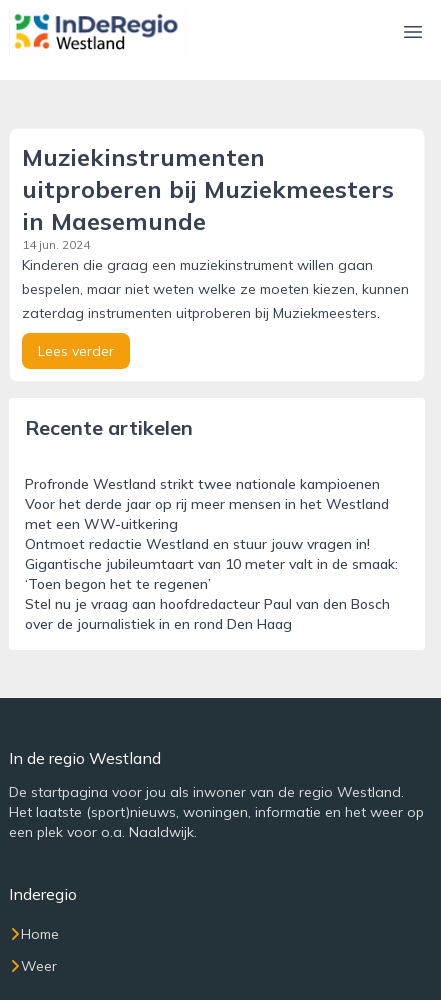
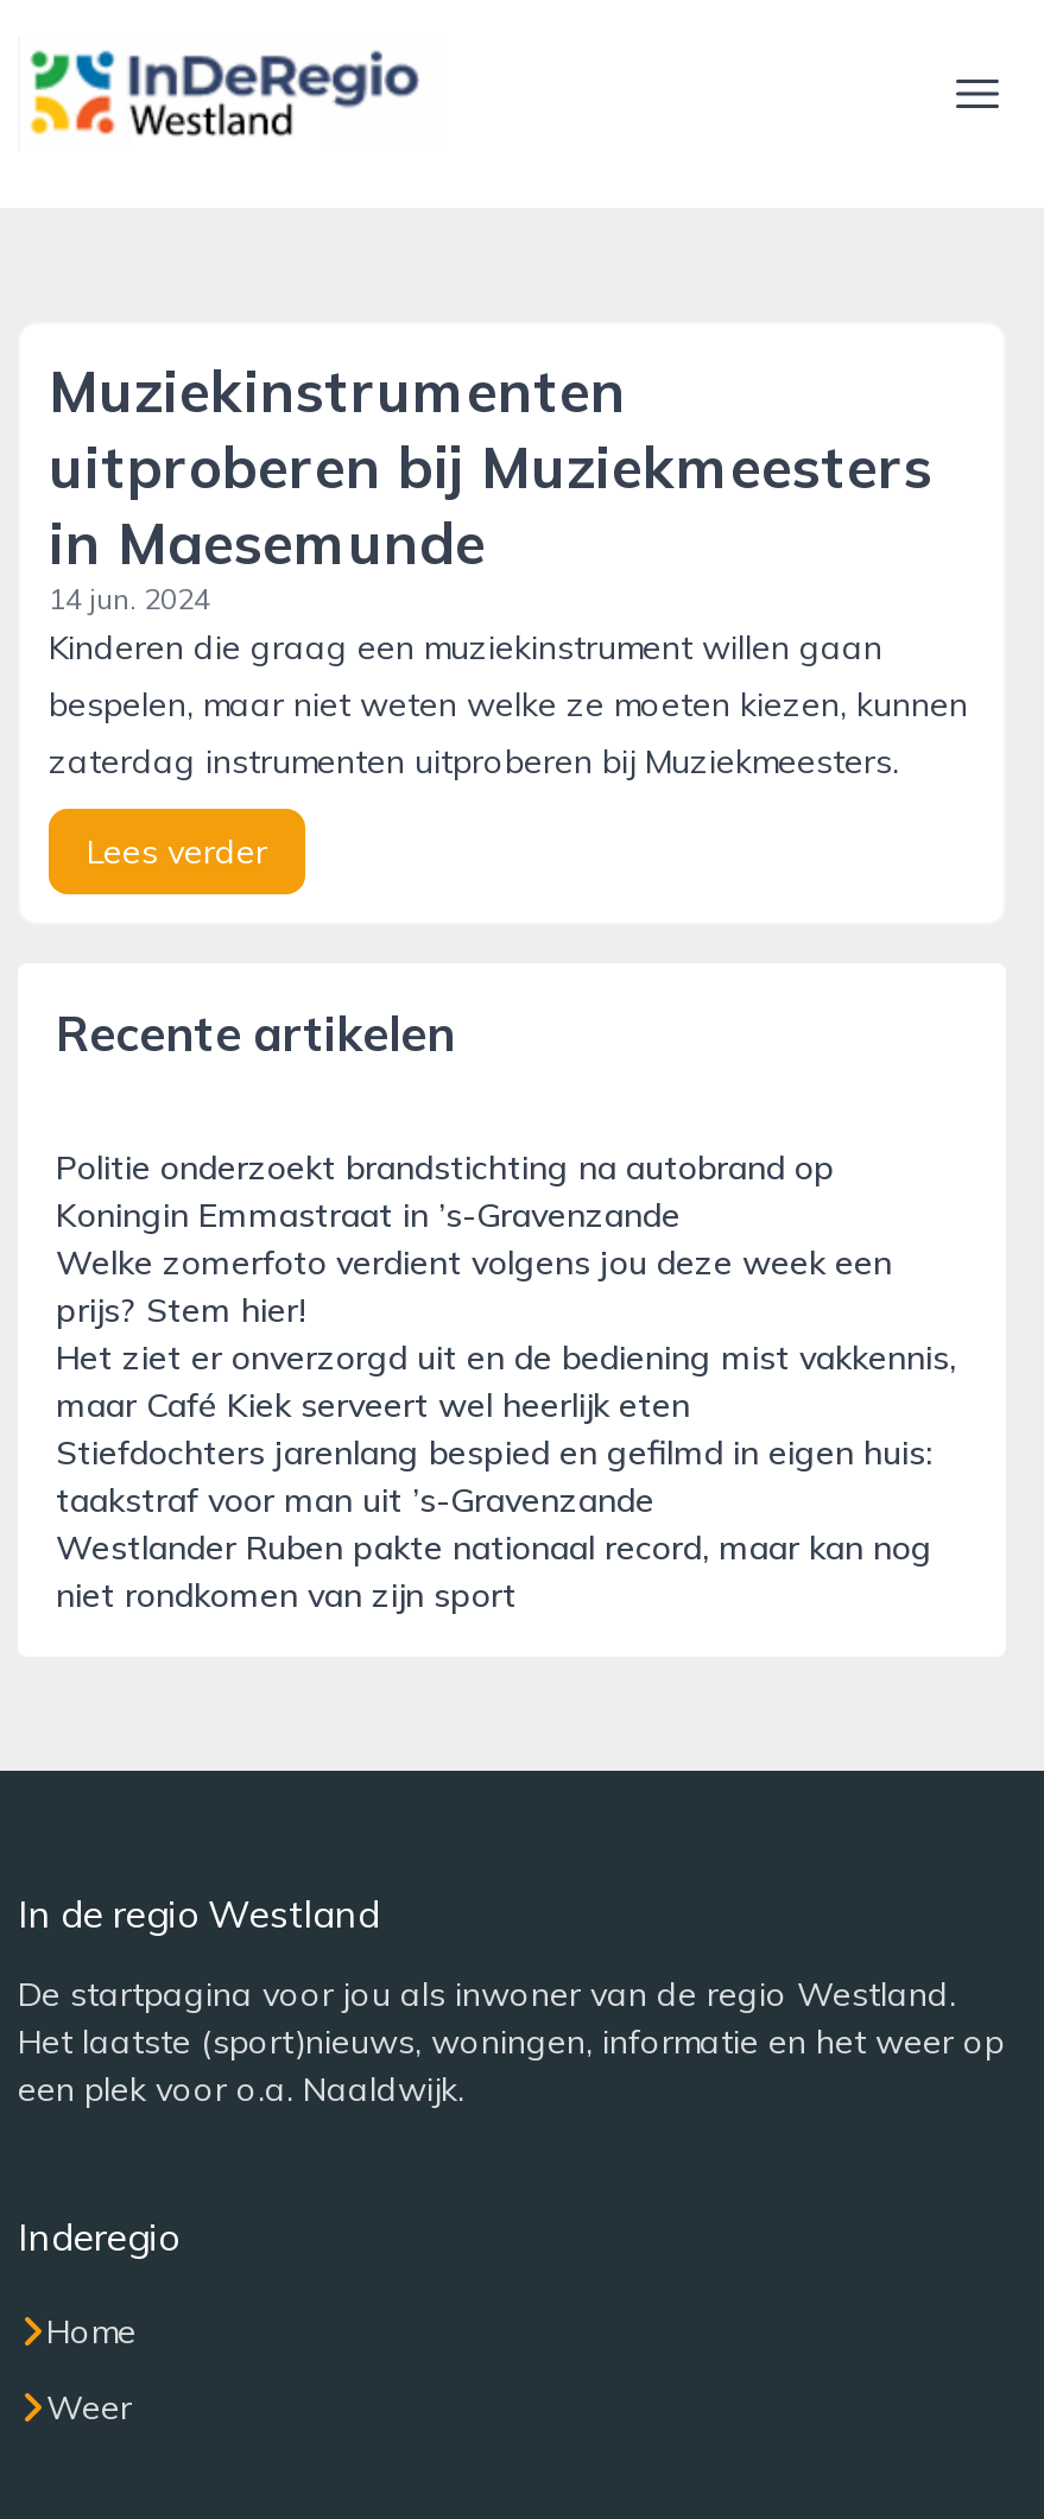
[25,475,398,633] Profronde Westland strikt twee nationale kampioenen | Voor het derde jaar op rij meer mensen in het Westland | met een WW-uitkering | Ontmoet redactie Westland en stuur jouw vragen in! | Gigantische jubileumtaart van 10 meter valt in de smaak: | ‘Toen begon het te regenen’ | Stel nu je vraag aan hoofdredacteur Paul van den Bosch | over de journalistiek in en rond Den Haag -> [56,1146,956,1616] Politie onderzoekt brandstichting na autobrand op | Koningin Emmastraat in ’s-Gravenzande | Welke zomerfoto verdient volgens jou deze week een | prijs? Stem hier! | Het ziet er onverzorgd uit en de bediening mist vakkennis, | maar Café Kiek serveert wel heerlijk eten | Stiefdochters jarenlang bespied en gefilmd in eigen huis: | taakstraf voor man uit ’s-Gravenzande | Westlander Ruben pakte nationaal record, maar kan nog | niet rondkomen van zijn sport

